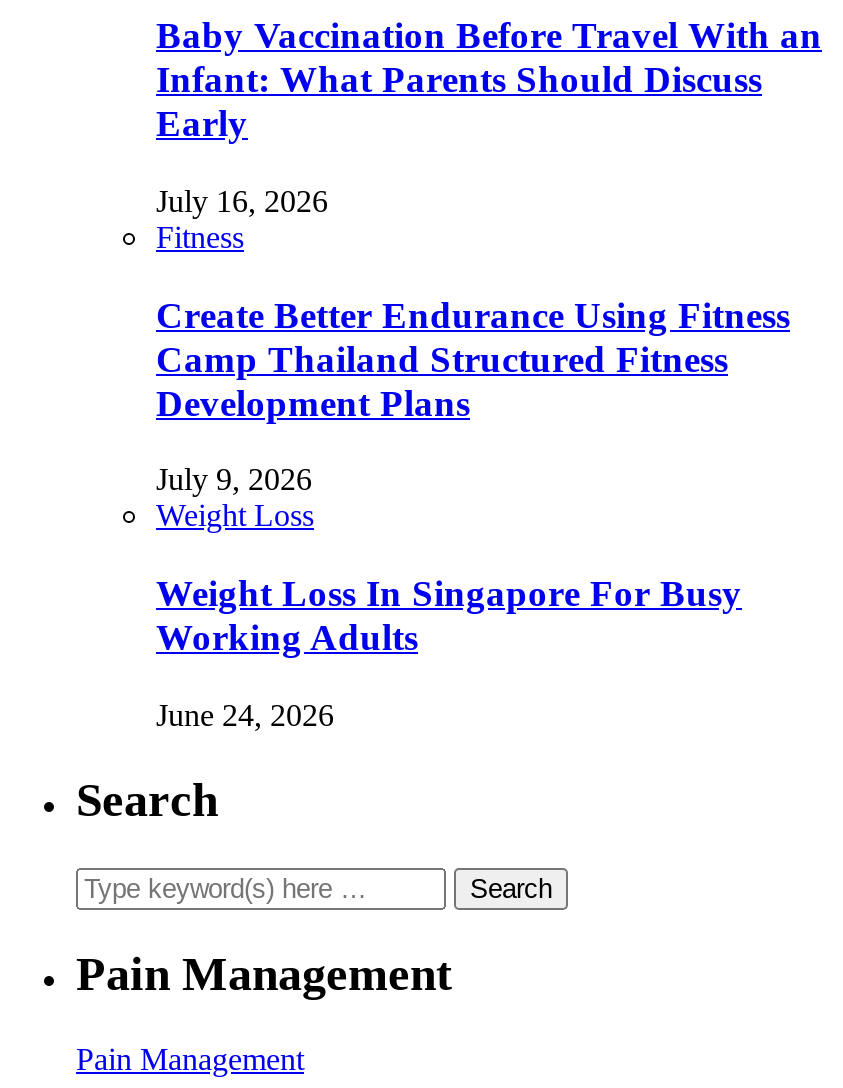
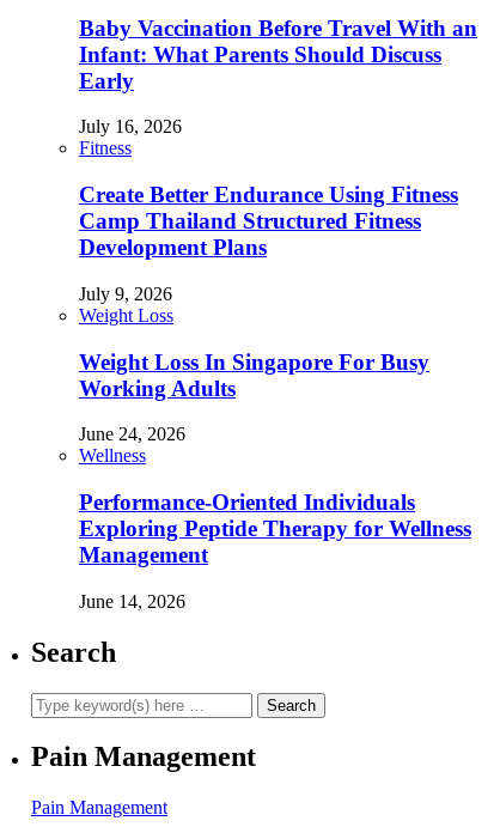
none -> [79,446,471,611] Wellness | Performance-Oriented Individuals | Exploring Peptide Therapy for Wellness | Management | June 14, 2026

